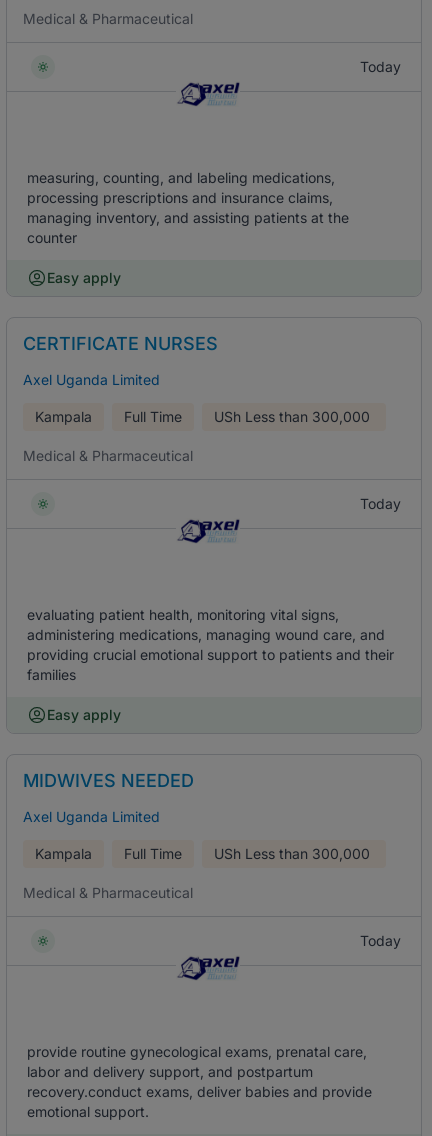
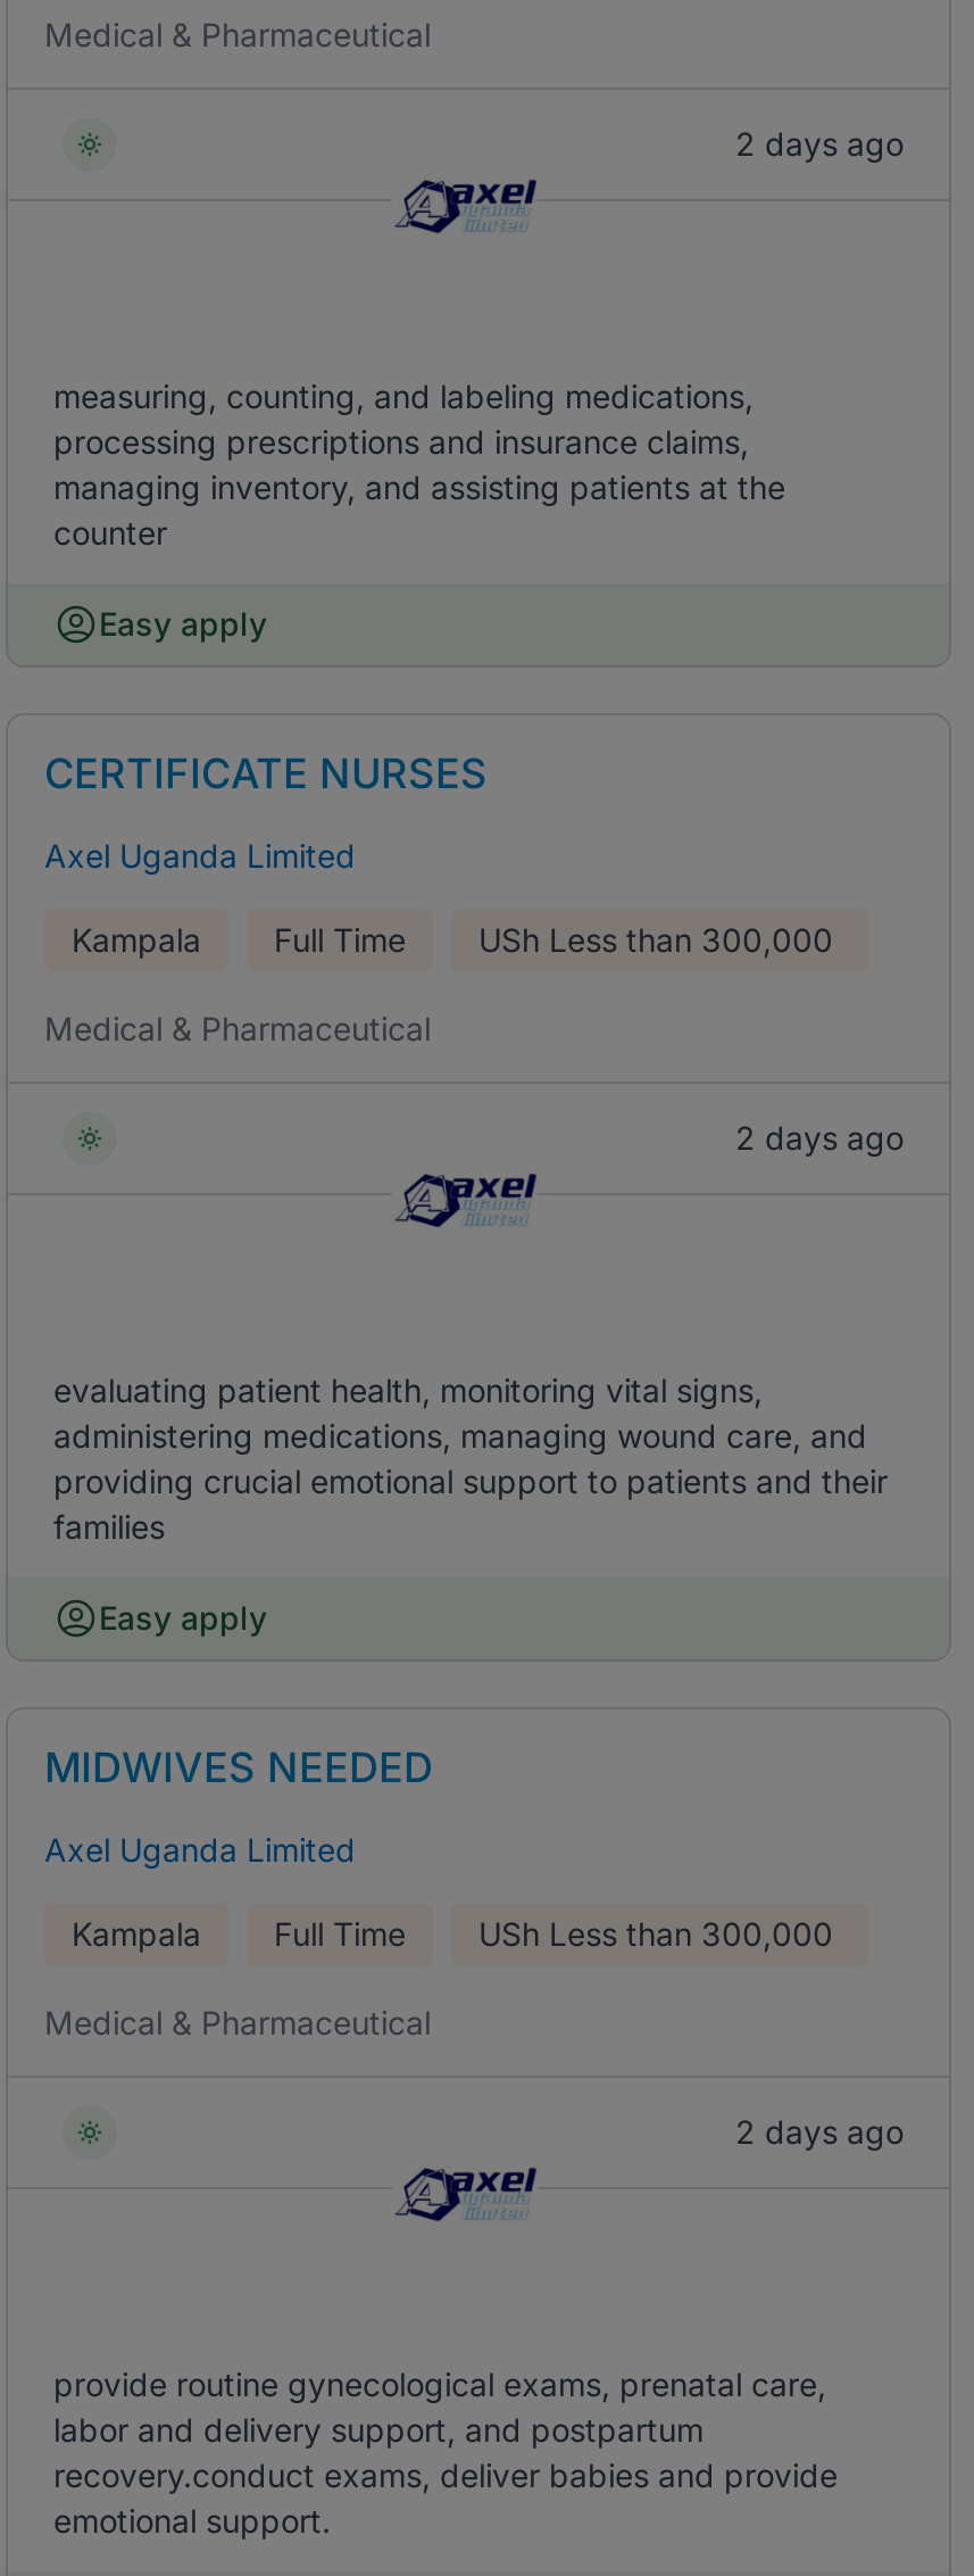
[360,58,401,75] Today -> [735,124,904,163] 2 days ago
[360,495,401,512] Today -> [735,1118,904,1157] 2 days ago
[360,932,401,949] Today -> [735,2112,904,2151] 2 days ago

